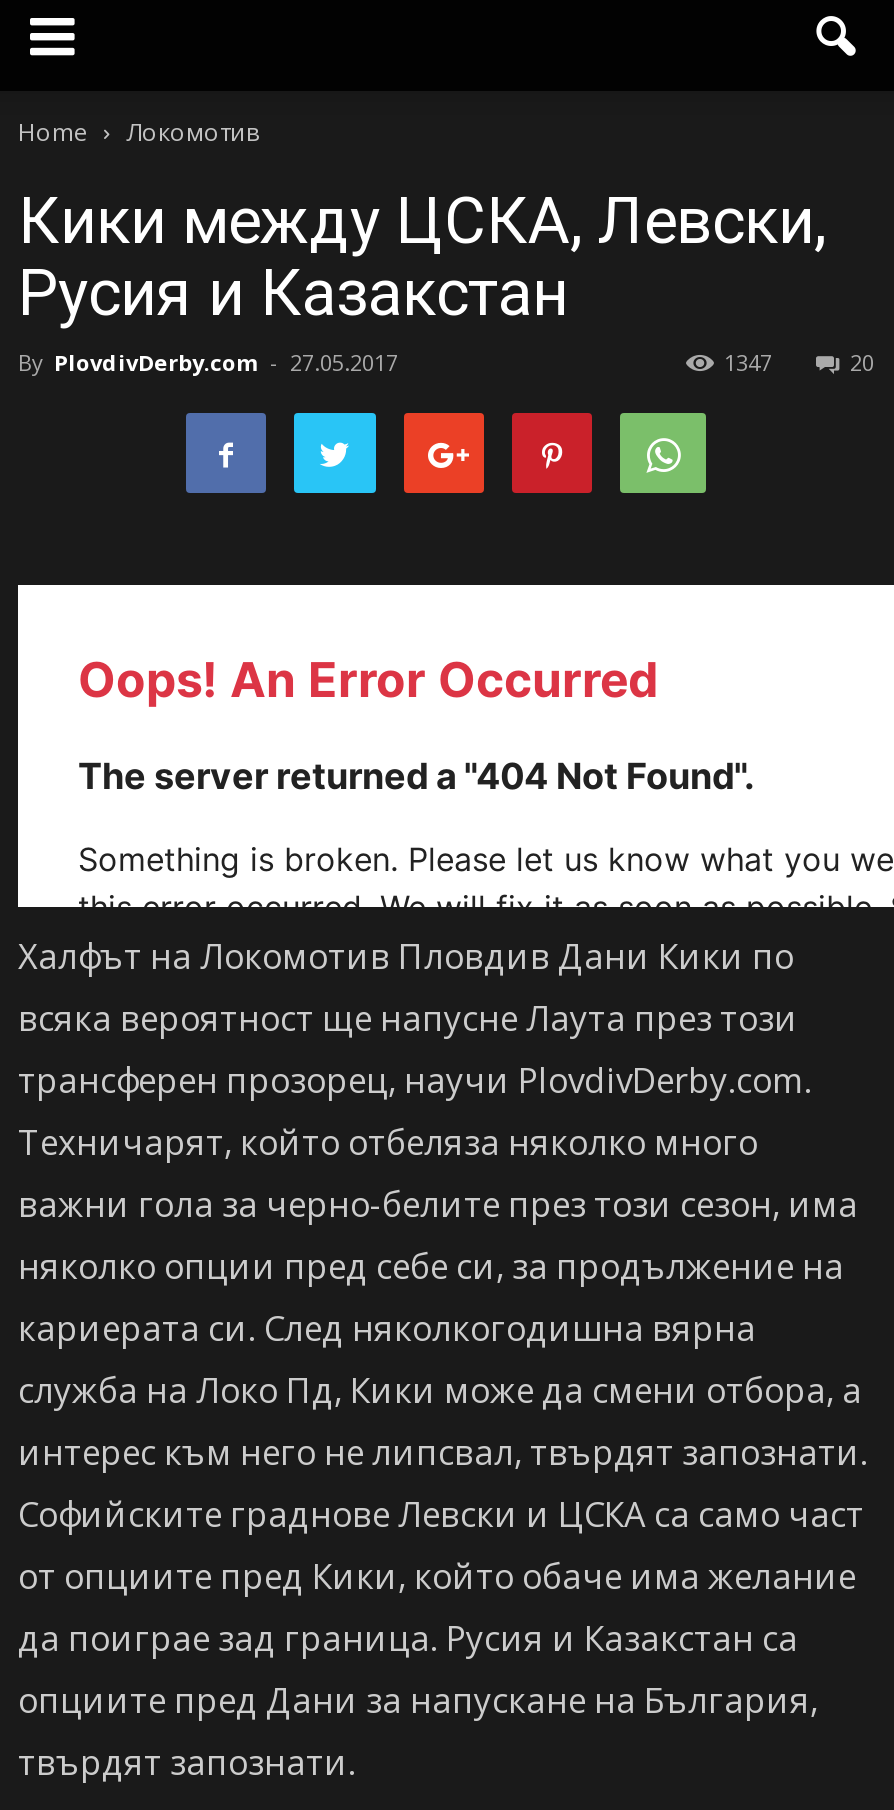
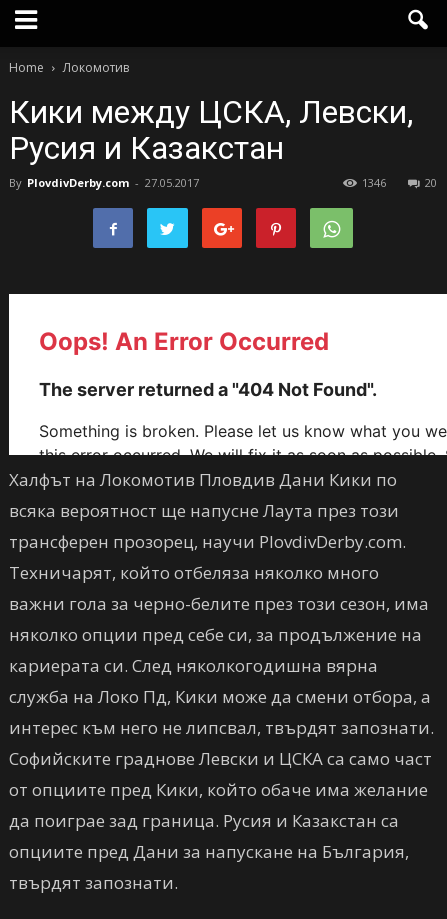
[724,347,772,377] 1347 -> [362,175,386,190] 1346

